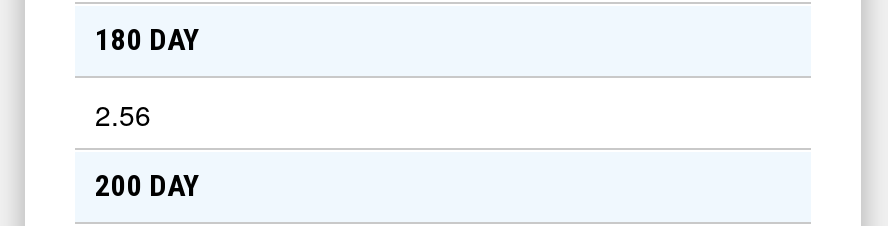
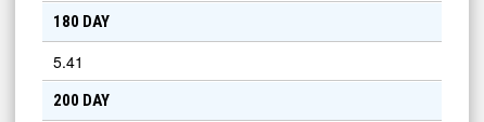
[95,94,151,134] 2.56 -> [53,51,84,72] 5.41

